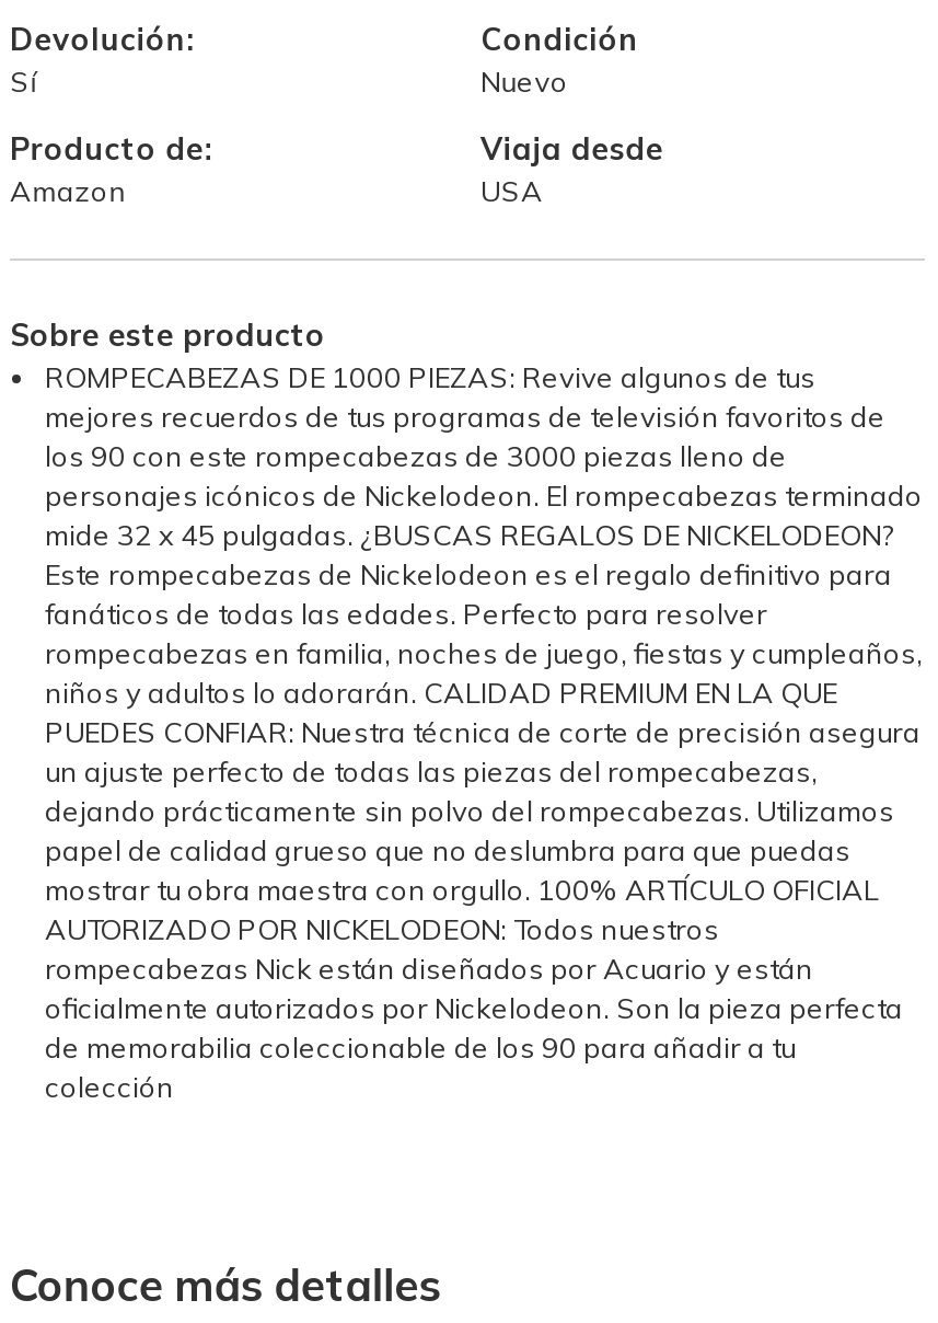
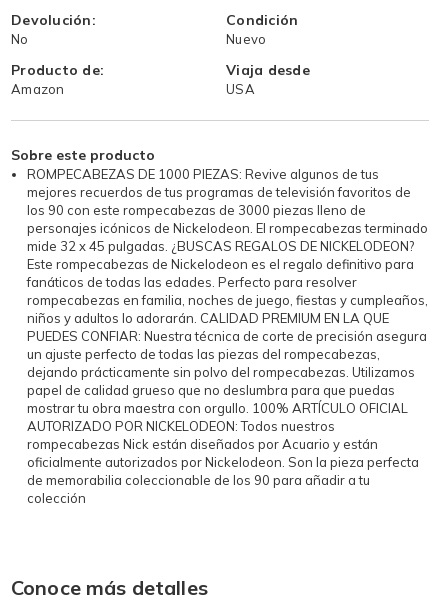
[10,63,37,98] Sí -> [11,31,28,47] No

